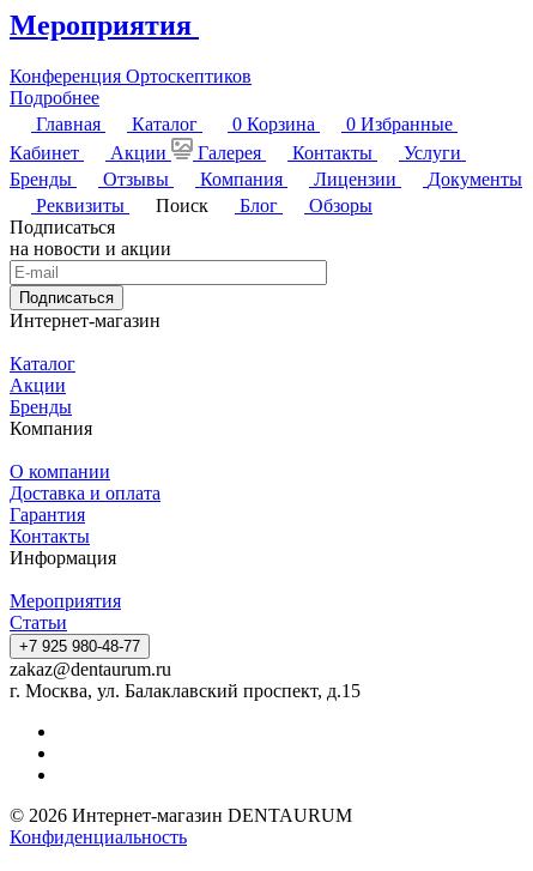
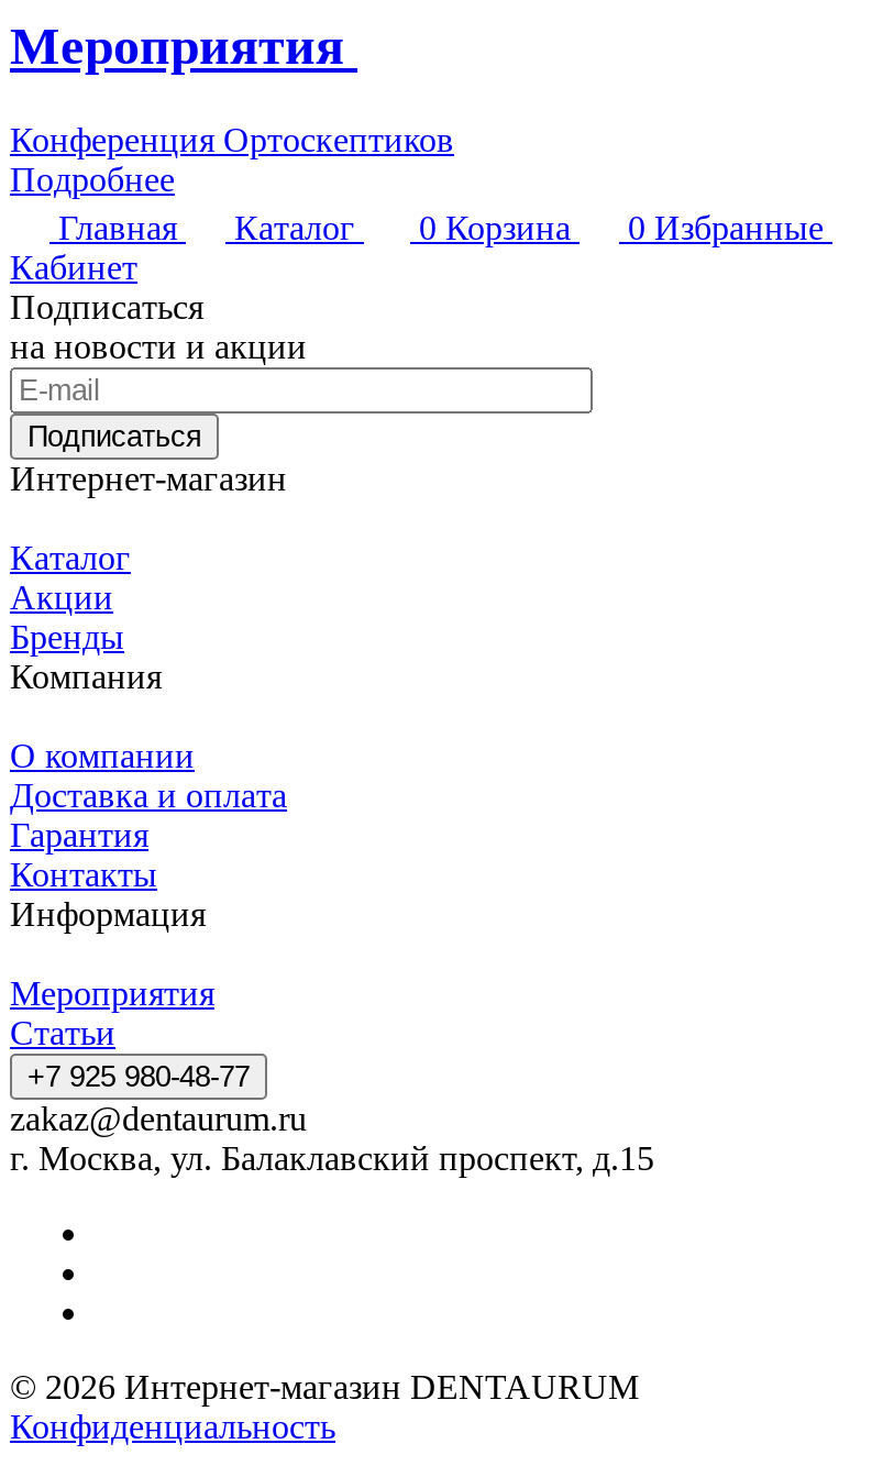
[10,143,522,216] Акции | Галерея | Контакты | Услуги | Бренды | Отзывы | Компания | Лицензии | Документы | Реквизиты | Поиск | Блог | Обзоры -> none

